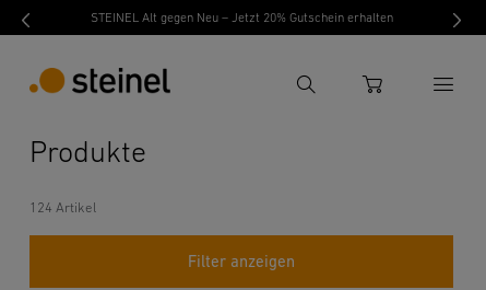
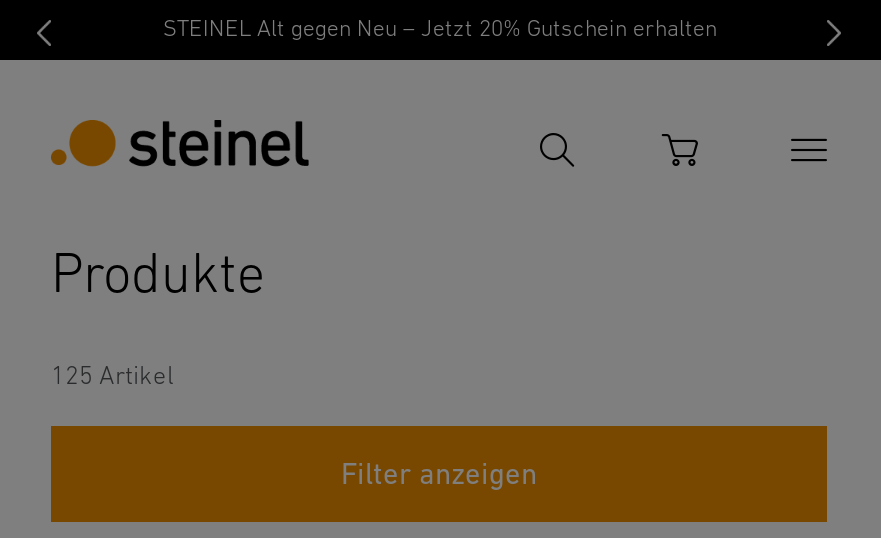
[29,199,96,216] 124 Artikel -> [51,360,173,390] 125 Artikel

